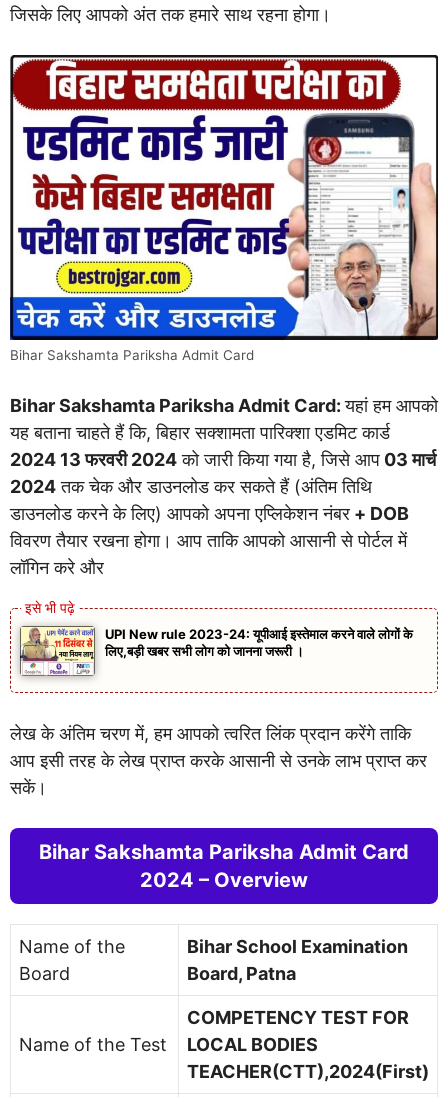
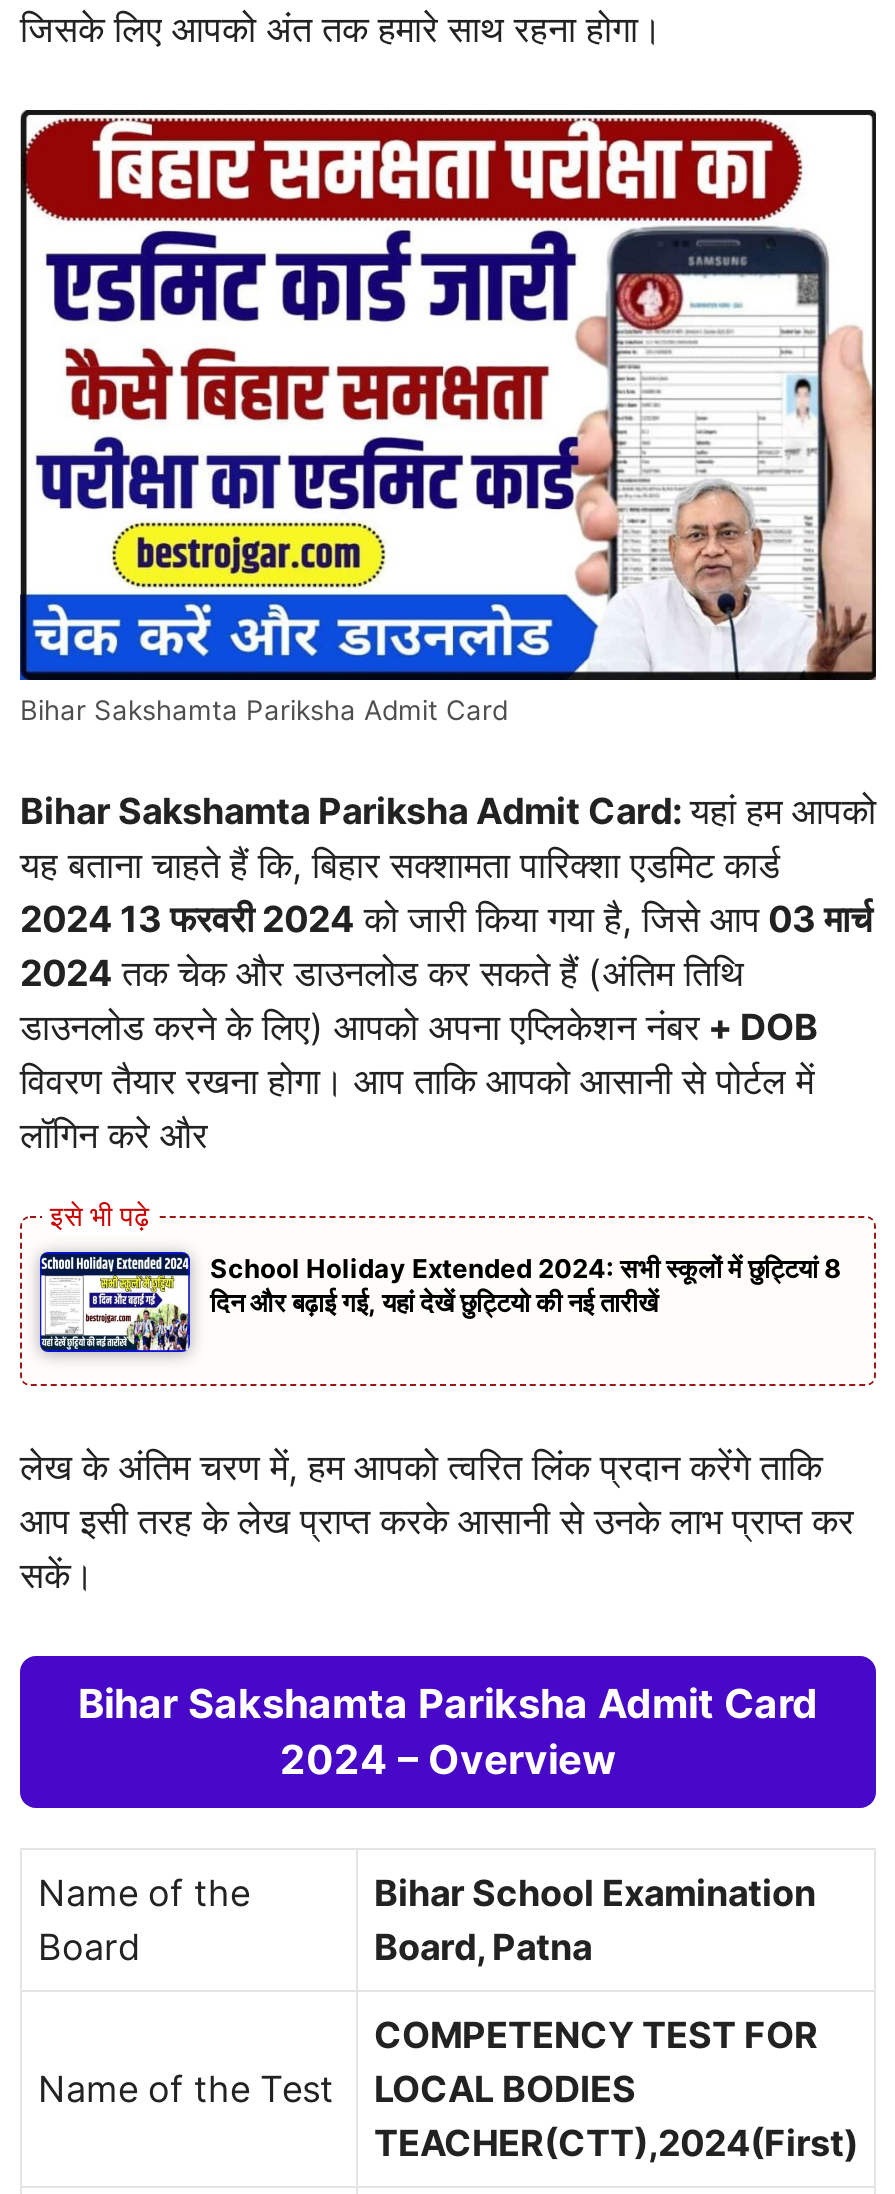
[19,625,413,676] [image] | UPI New rule 2023-24: यूपीआई इस्तेमाल करने वाले लोगों के | लिए,बड़ी खबर सभी लोग को जानना जरूरी । -> [38,1250,842,1354] [image] | School Holiday Extended 2024: सभी स्कूलों में छुट्टियां 8 | दिन और बढ़ाई गई, यहां देखें छुट्टियो की नई तारीखें

